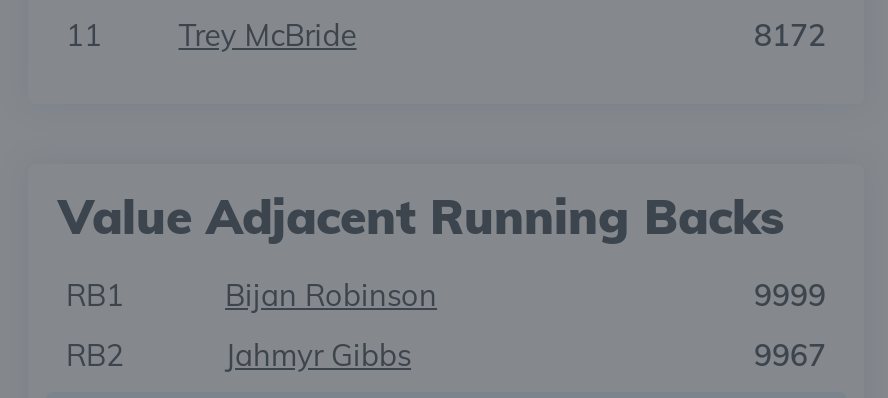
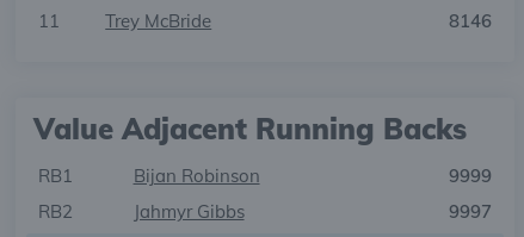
[754,16,826,54] 8172 -> [449,10,492,32] 8146
[754,336,826,374] 9967 -> [449,200,492,223] 9997

